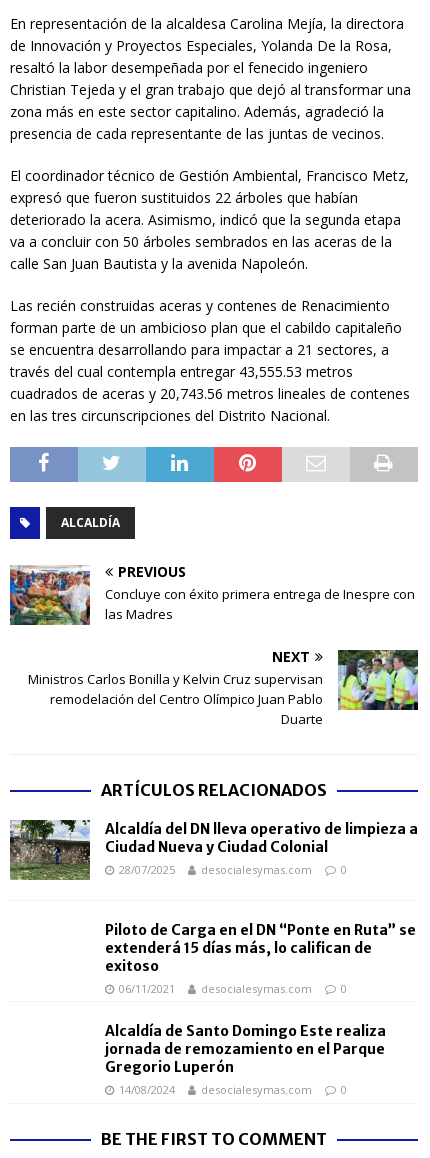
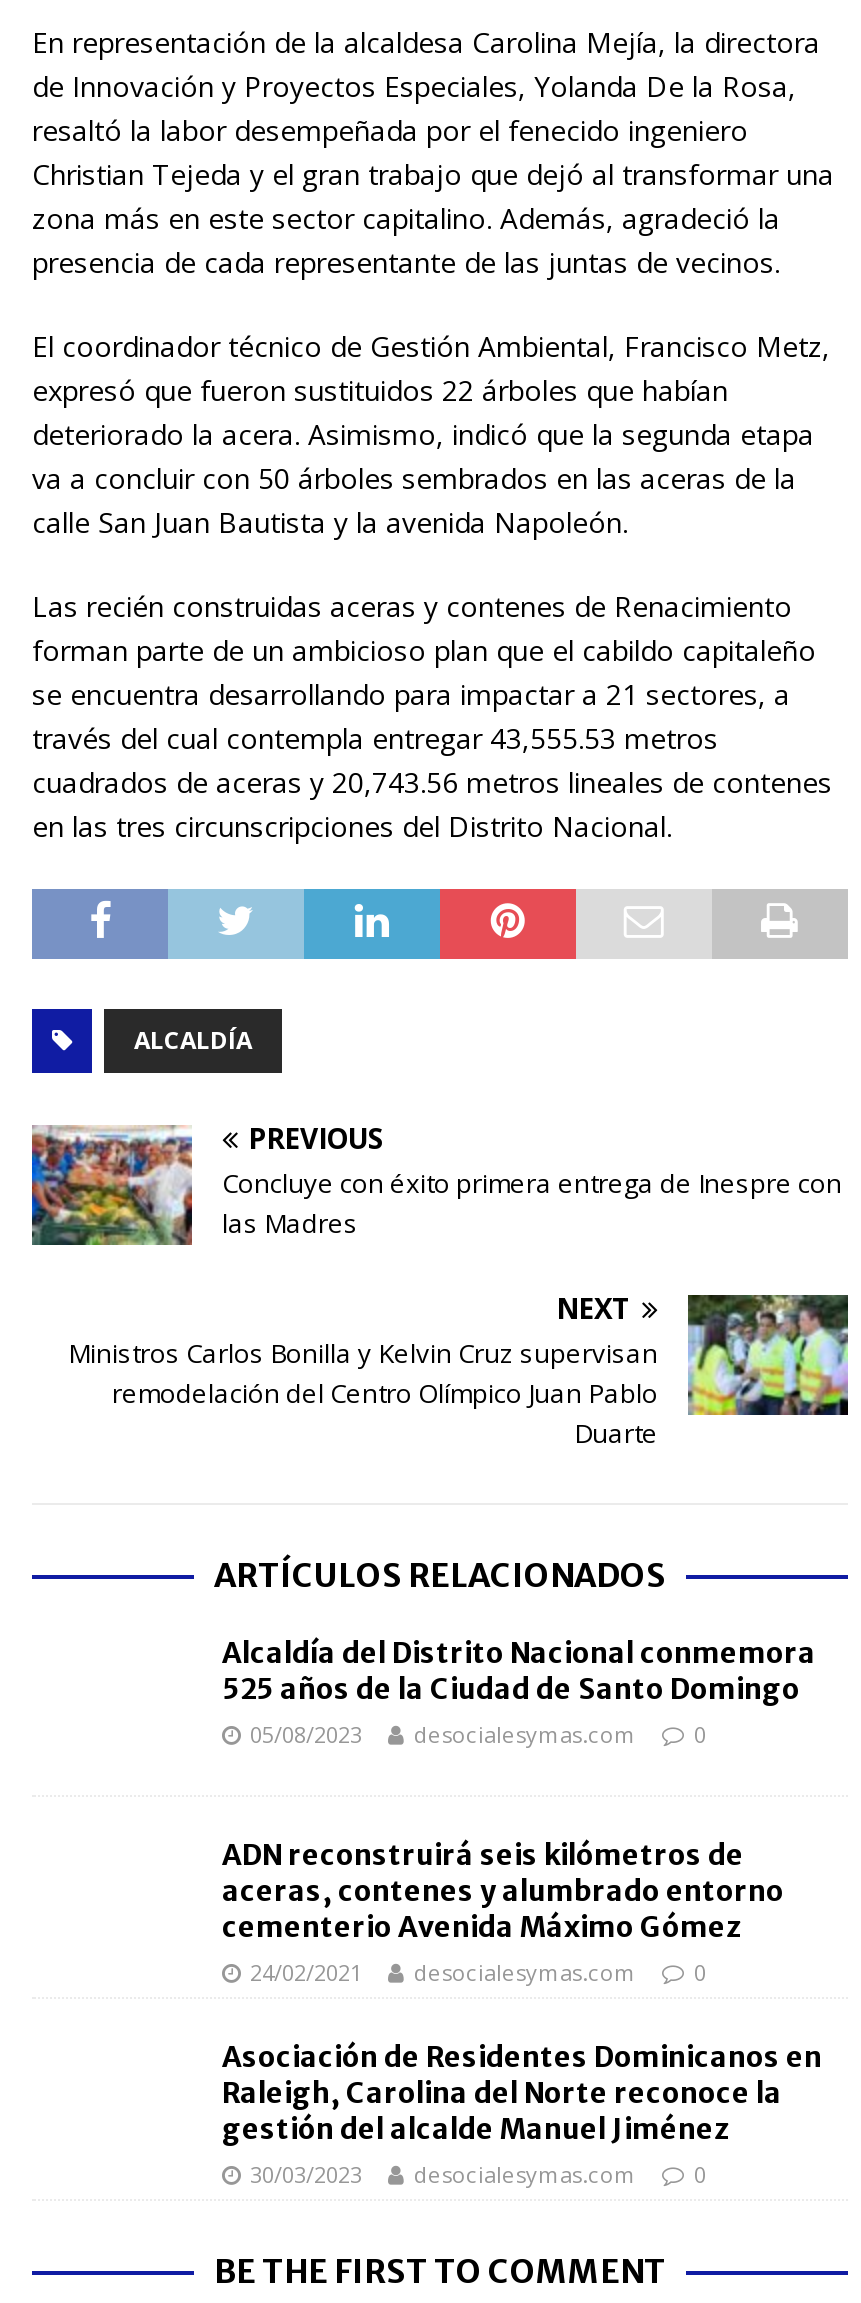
[9,819,91,881] [image] -> none
[105,820,418,877] Alcaldía del DN lleva operativo de limpieza a | Ciudad Nueva y Ciudad Colonial | 28/07/2025 -> [222,1635,816,1749] Alcaldía del Distrito Nacional conmemora | 525 años de la Ciudad de Santo Domingo | 05/08/2023
[105,921,416,996] Piloto de Carga en el DN “Ponte en Ruta” se | extenderá 15 días más, lo califican de | exitoso | 06/11/2021 -> [222,1838,784,1988] ADN reconstruirá seis kilómetros de | aceras, contenes y alumbrado entorno | cementerio Avenida Máximo Gómez | 24/02/2021
[105,1022,386,1097] Alcaldía de Santo Domingo Este realiza | jornada de remozamiento en el Parque | Gregorio Luperón | 14/08/2024 -> [222,2040,822,2190] Asociación de Residentes Dominicanos en | Raleigh, Carolina del Norte reconoce la | gestión del alcalde Manuel Jiménez | 30/03/2023

